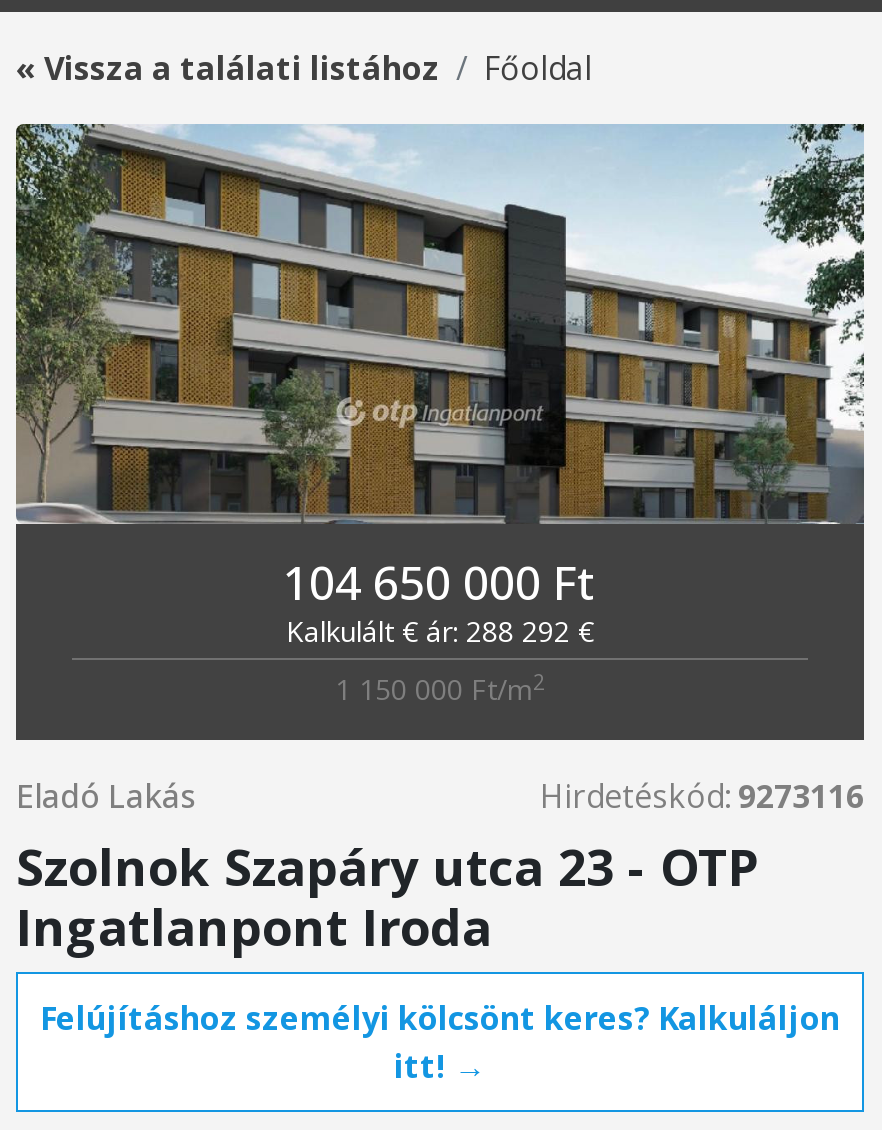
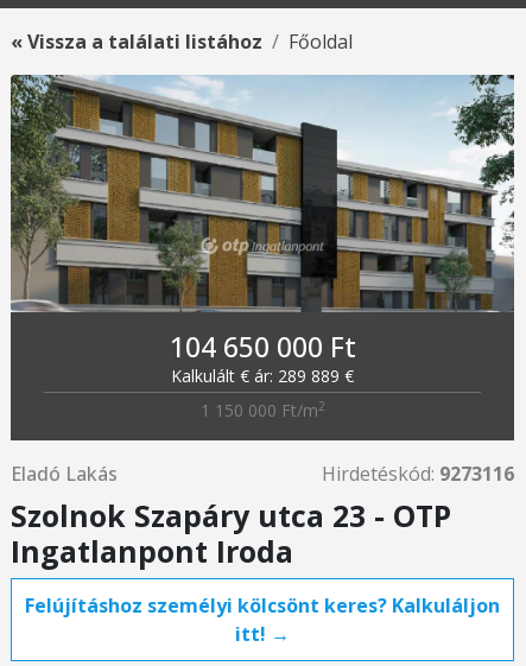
[286,612,594,650] Kalkulált € ár: 288 292 € -> [171,364,354,387] Kalkulált € ár: 289 889 €

